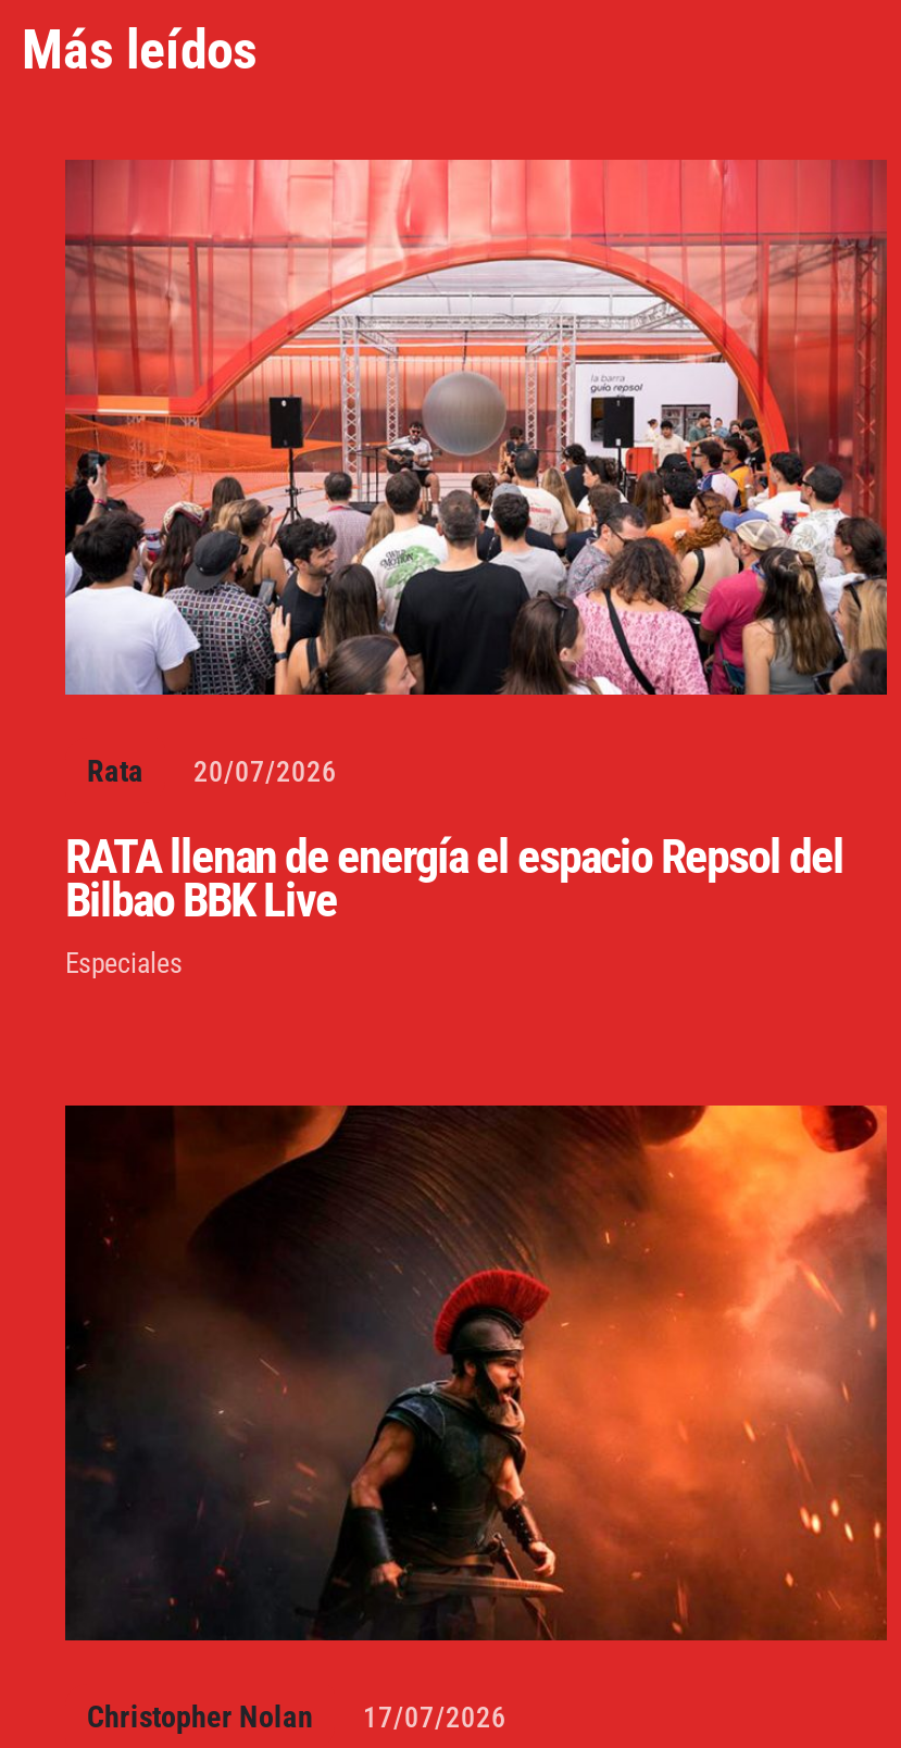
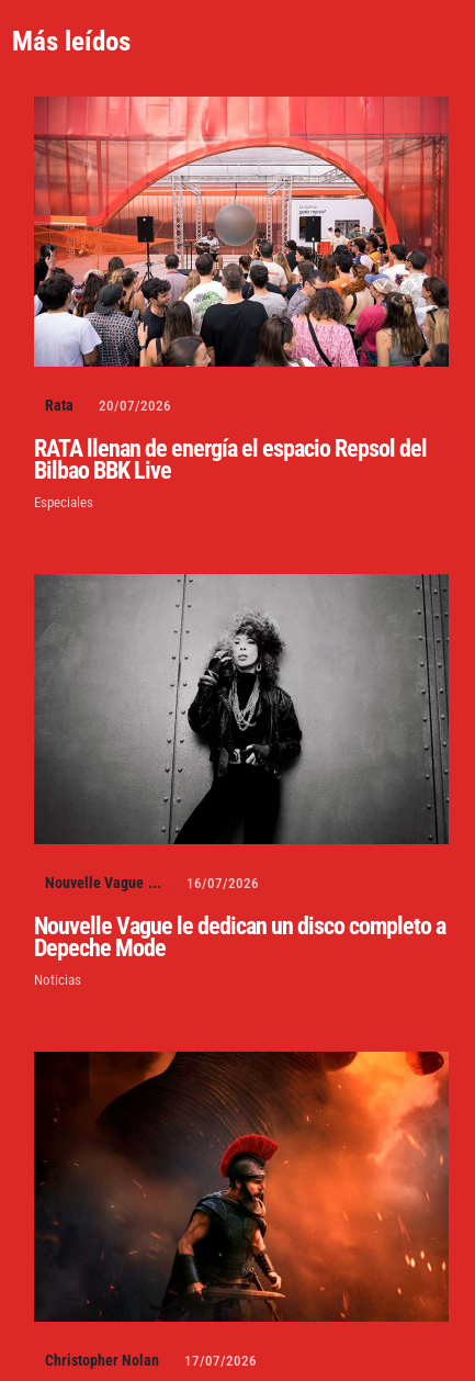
none -> [34,573,449,988] [image] | Nouvelle Vague ... | 16/07/2026 | Nouvelle Vague le dedican un disco completo a | Depeche Mode | Noticias

